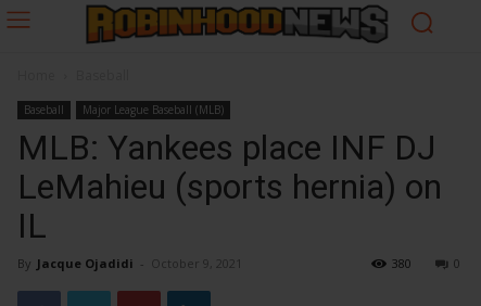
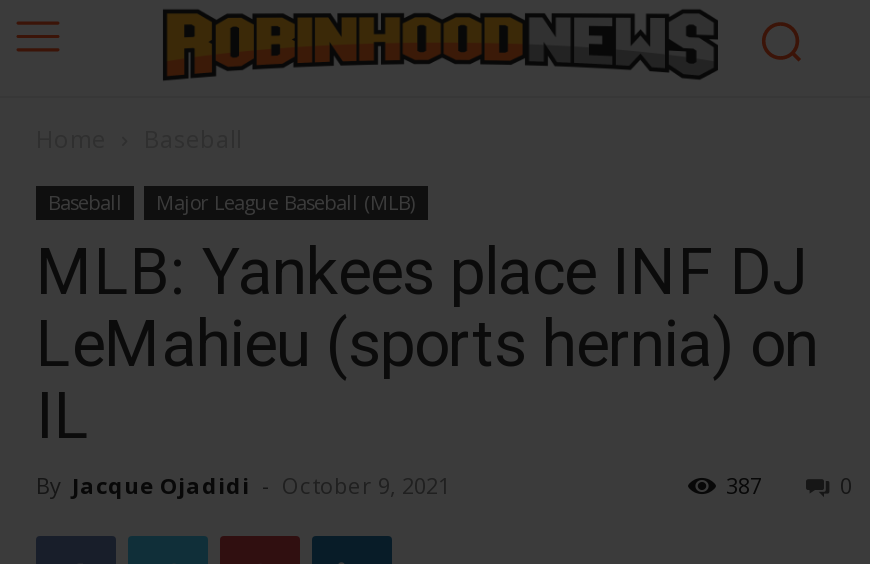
[392,255,412,272] 380 -> [726,471,762,501] 387

